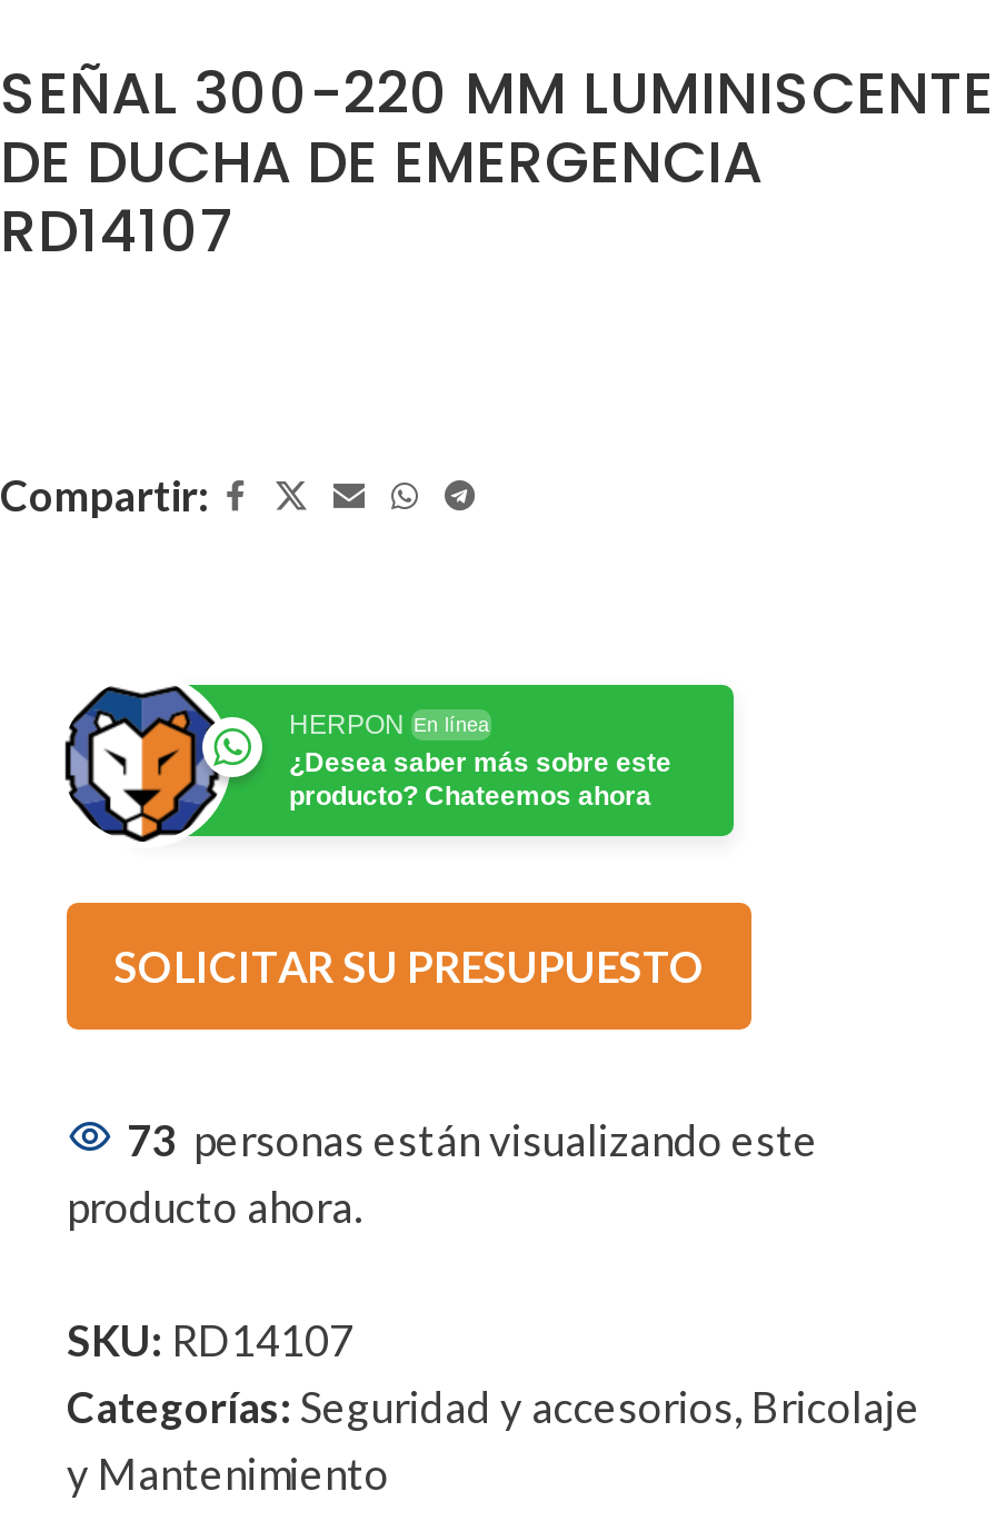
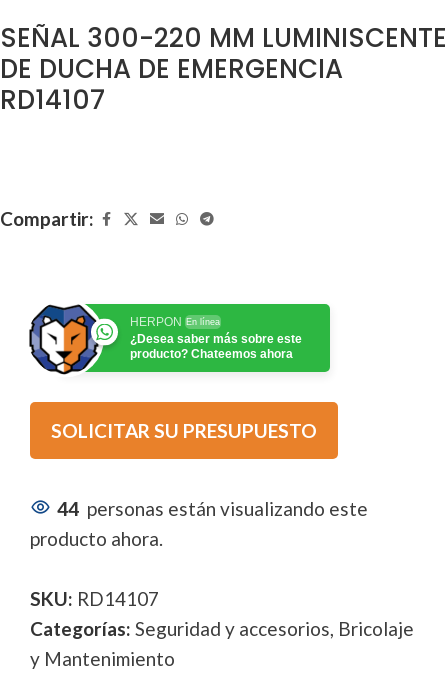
[127,1114,818,1165] 73 personas están visualizando este -> [57,497,368,520] 44 personas están visualizando este

